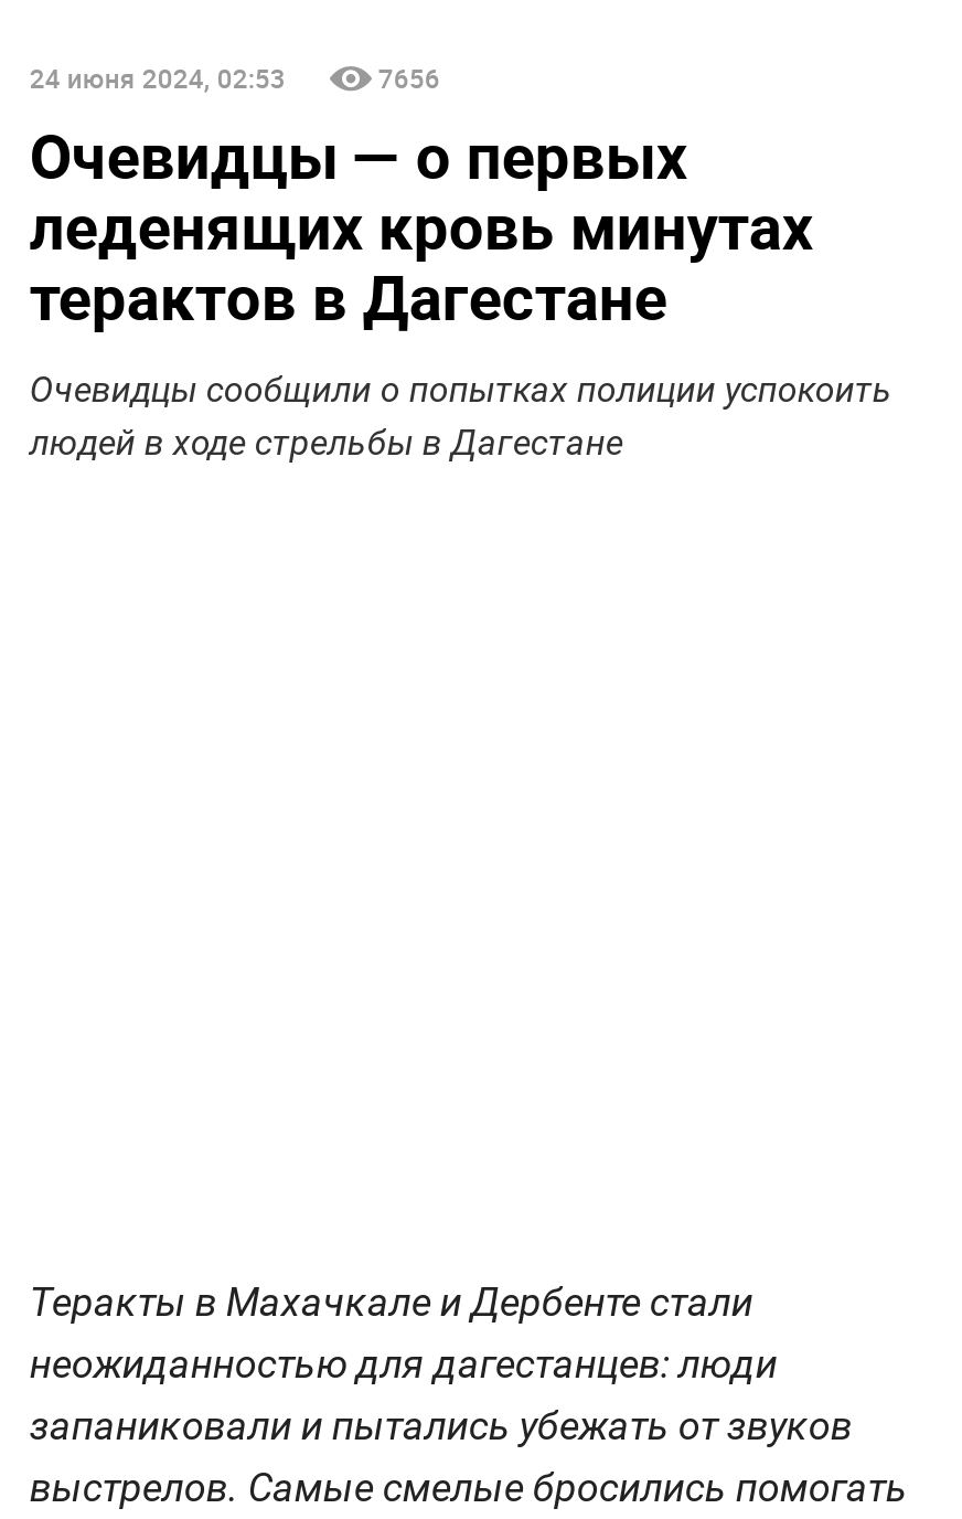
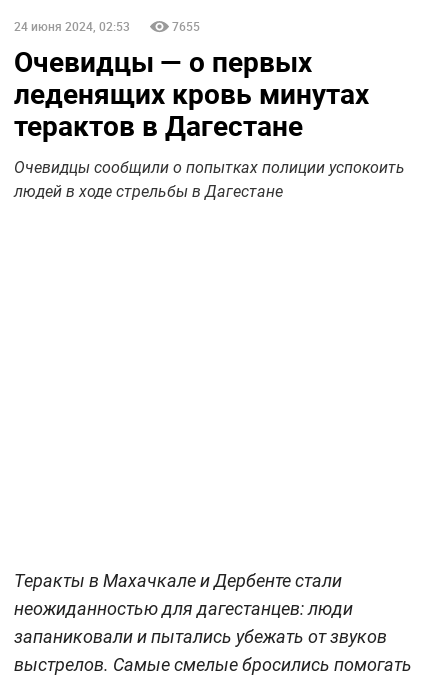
[378,59,440,94] 7656 -> [172,18,200,34] 7655

